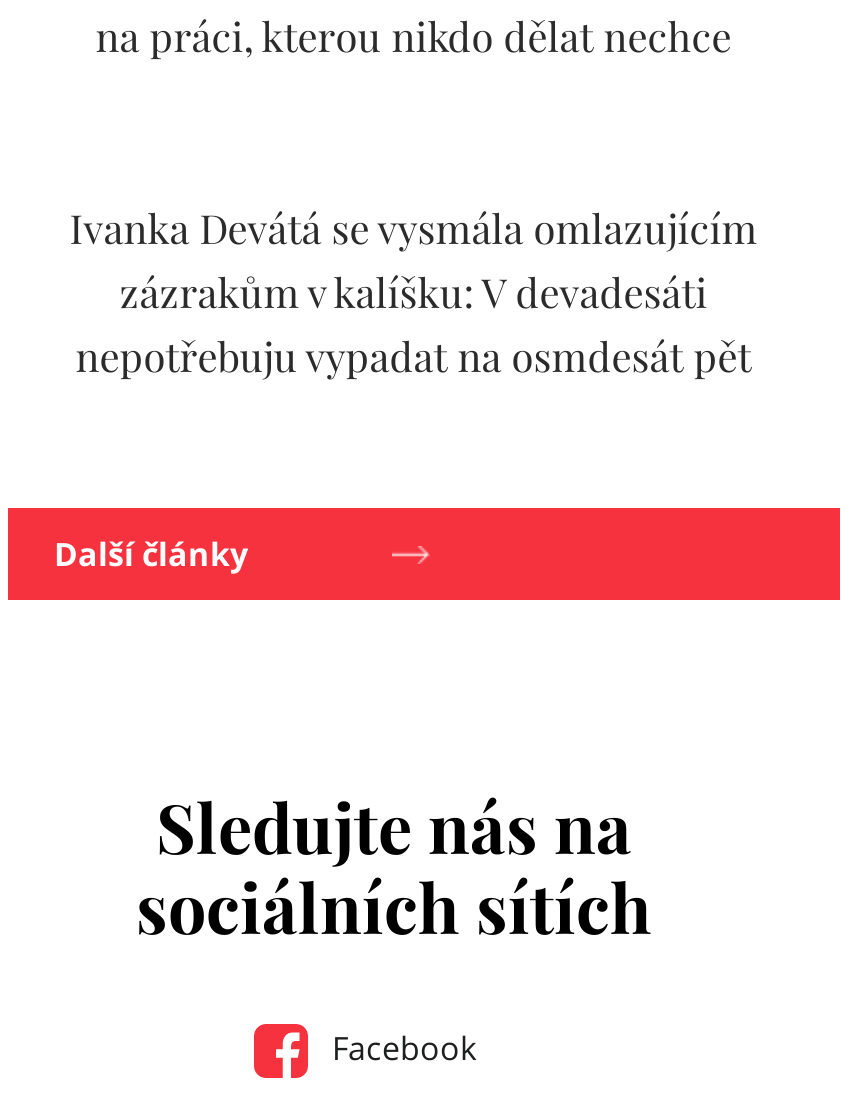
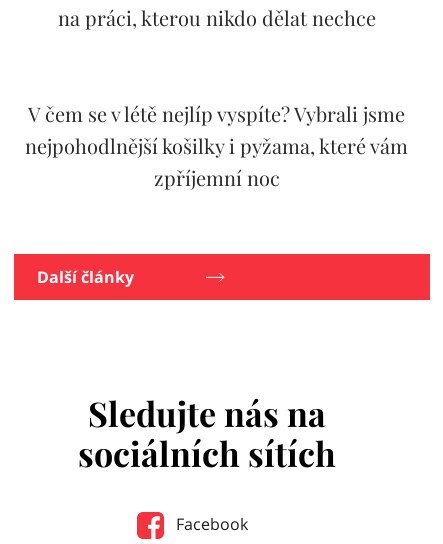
[70,199,758,381] Ivanka Devátá se vysmála omlazujícím | zázrakům v kalíšku: V devadesáti | nepotřebuju vypadat na osmdesát pět -> [25,100,408,191] V čem se v létě nejlíp vyspíte? Vybrali jsme | nejpohodlnější košilky i pyžama, které vám | zpříjemní noc

